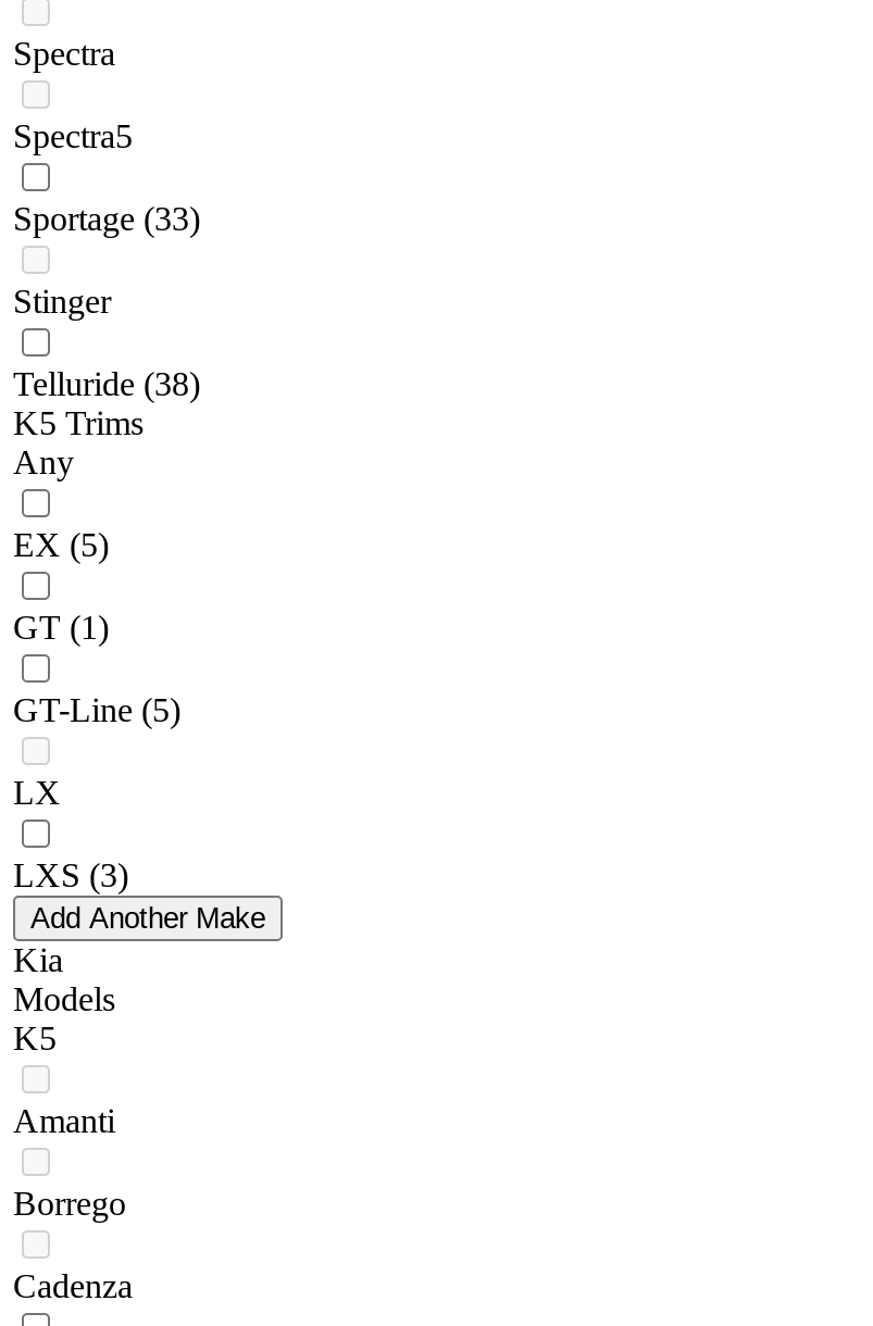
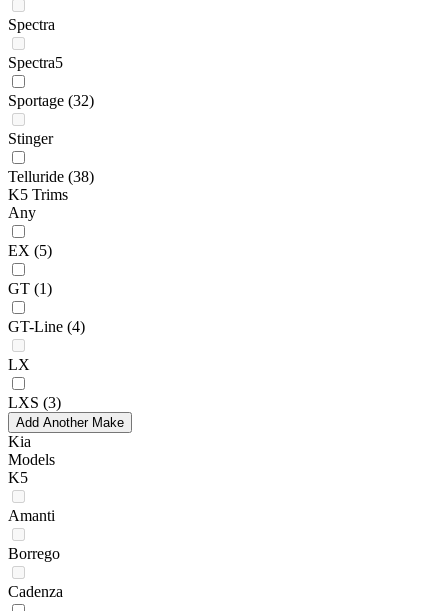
[13,201,200,238] Sportage (33) -> [8,92,94,109] Sportage (32)
[13,692,180,729] GT-Line (5) -> [8,318,85,335] GT-Line (4)

